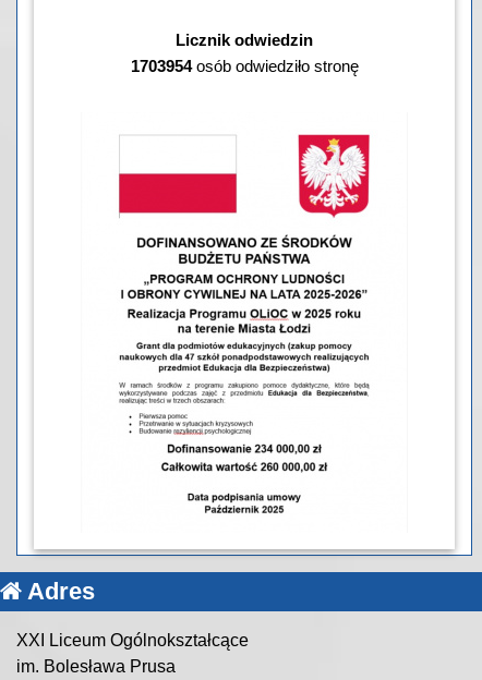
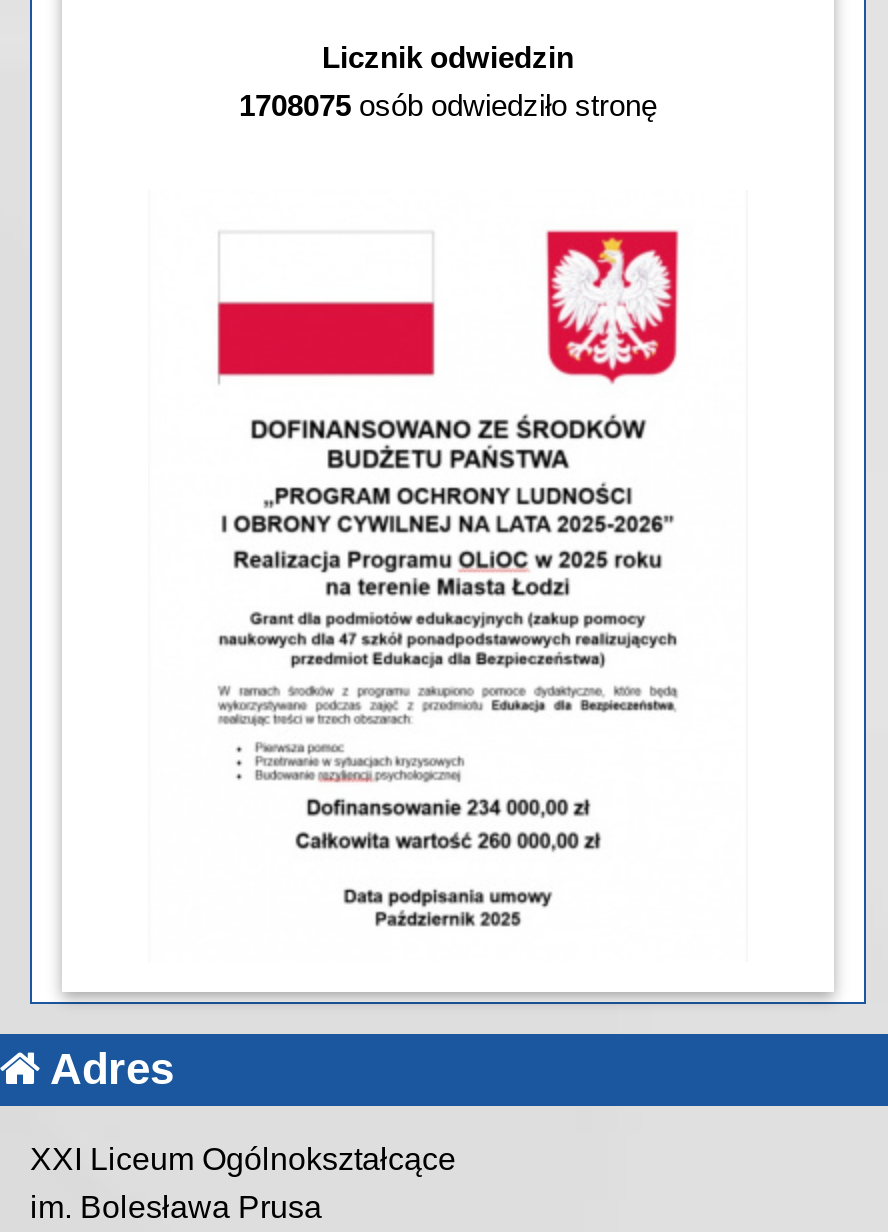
[130,56,358,75] 1703954 osób odwiedziło stronę -> [239,87,657,121] 1708075 osób odwiedziło stronę

